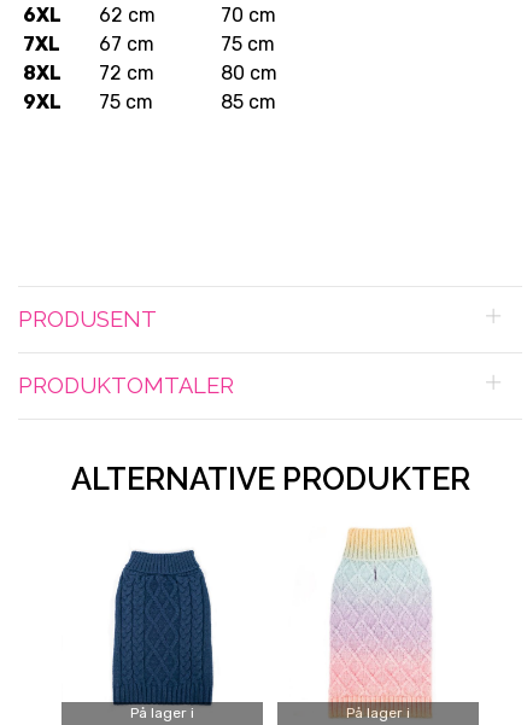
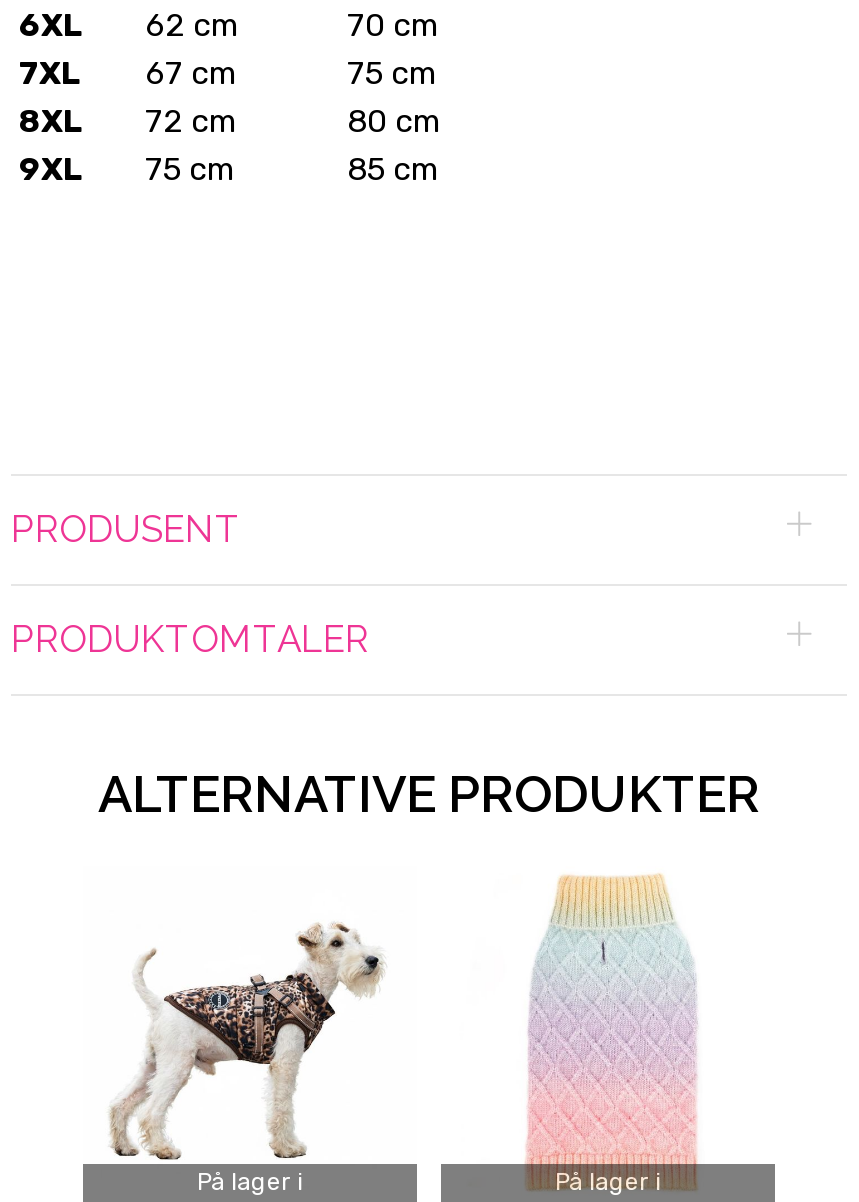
[78,549,242,707] [image] -> [107,912,385,1170] [image]

